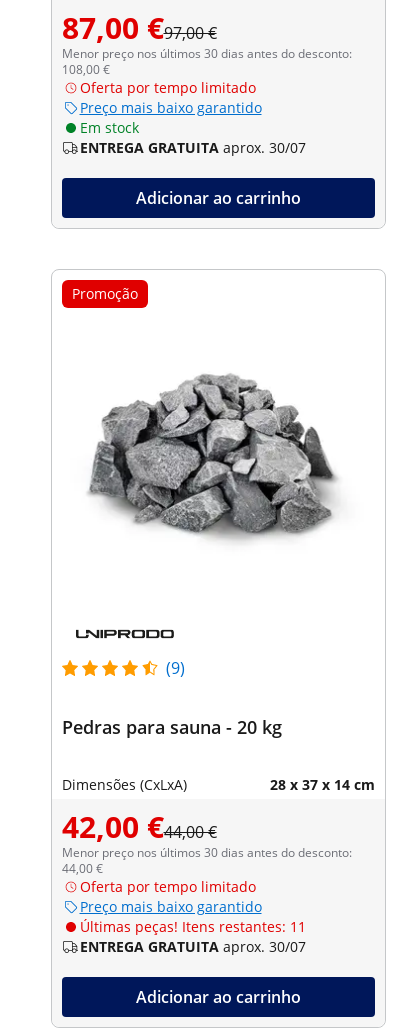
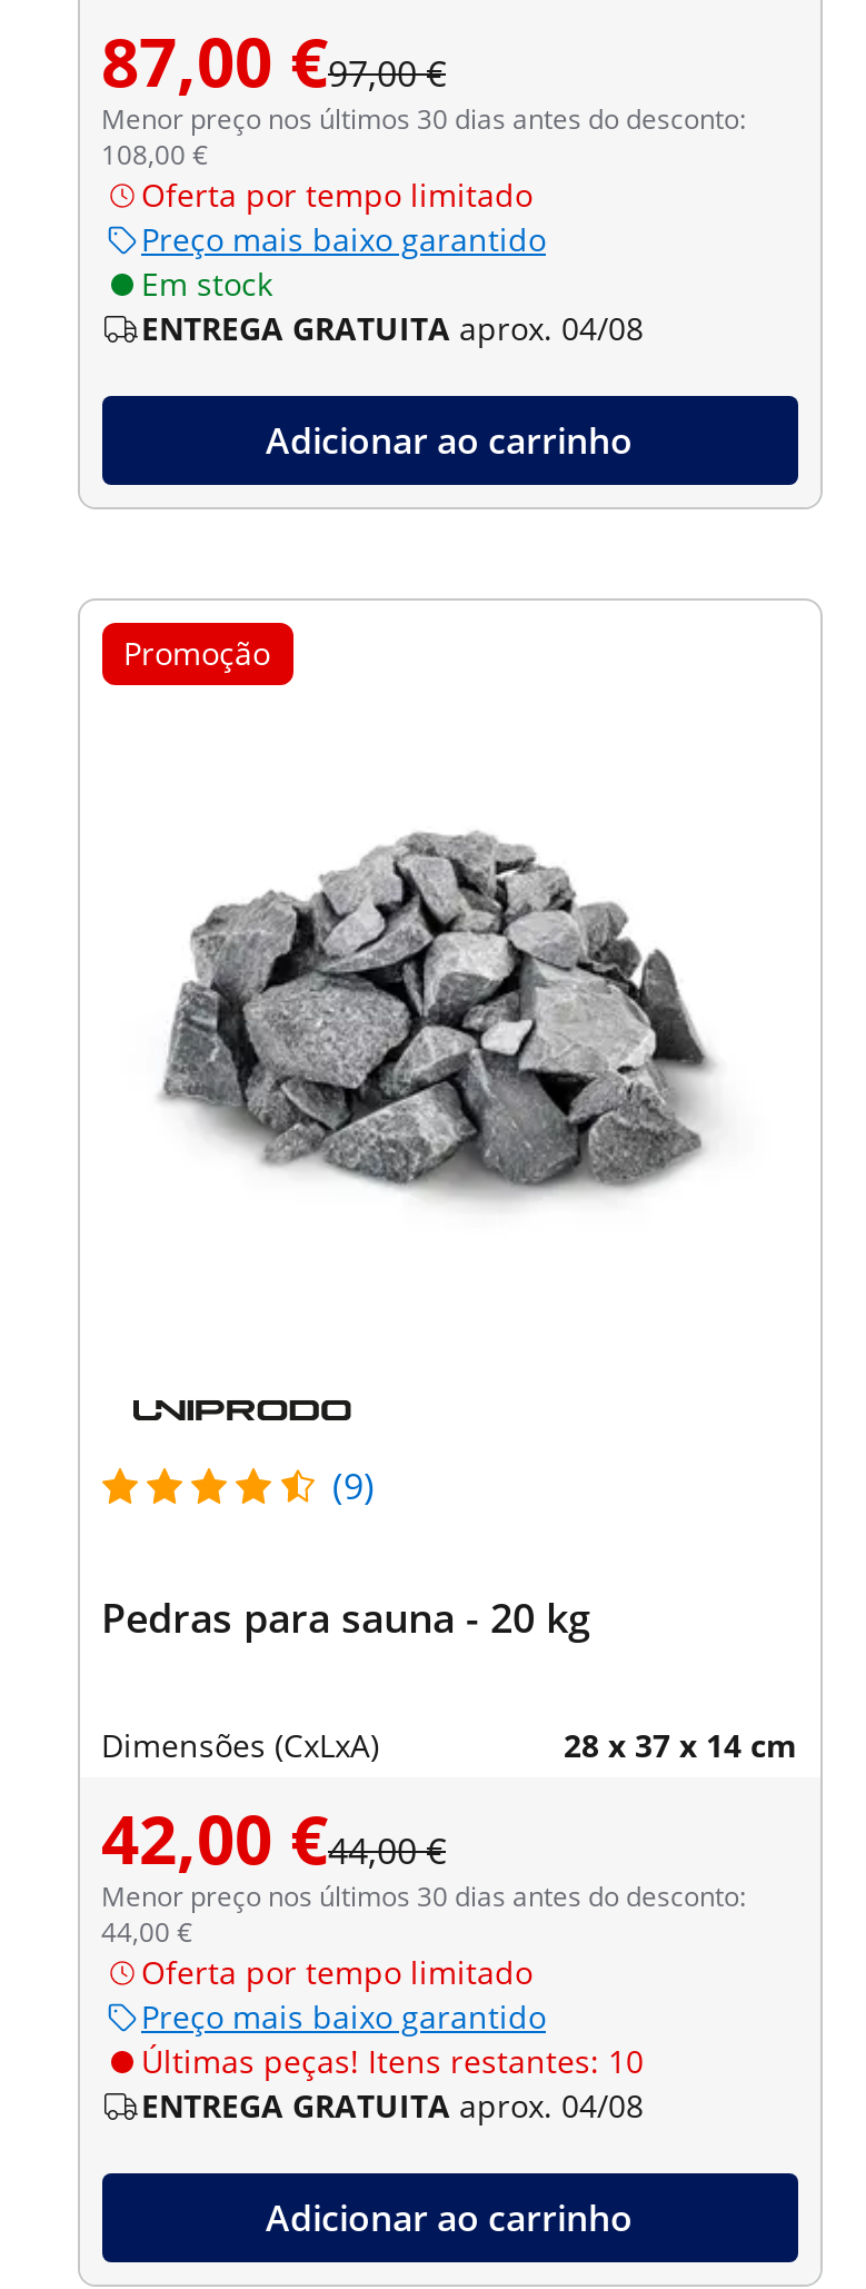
[79,138,305,157] ENTREGA GRATUITA aprox. 30/07 -> [141,306,644,348] ENTREGA GRATUITA aprox. 04/08
[79,917,305,936] Últimas peças! Itens restantes: 11 -> [141,2039,644,2081] Últimas peças! Itens restantes: 10
[79,937,305,956] ENTREGA GRATUITA aprox. 30/07 -> [141,2083,644,2126] ENTREGA GRATUITA aprox. 04/08

